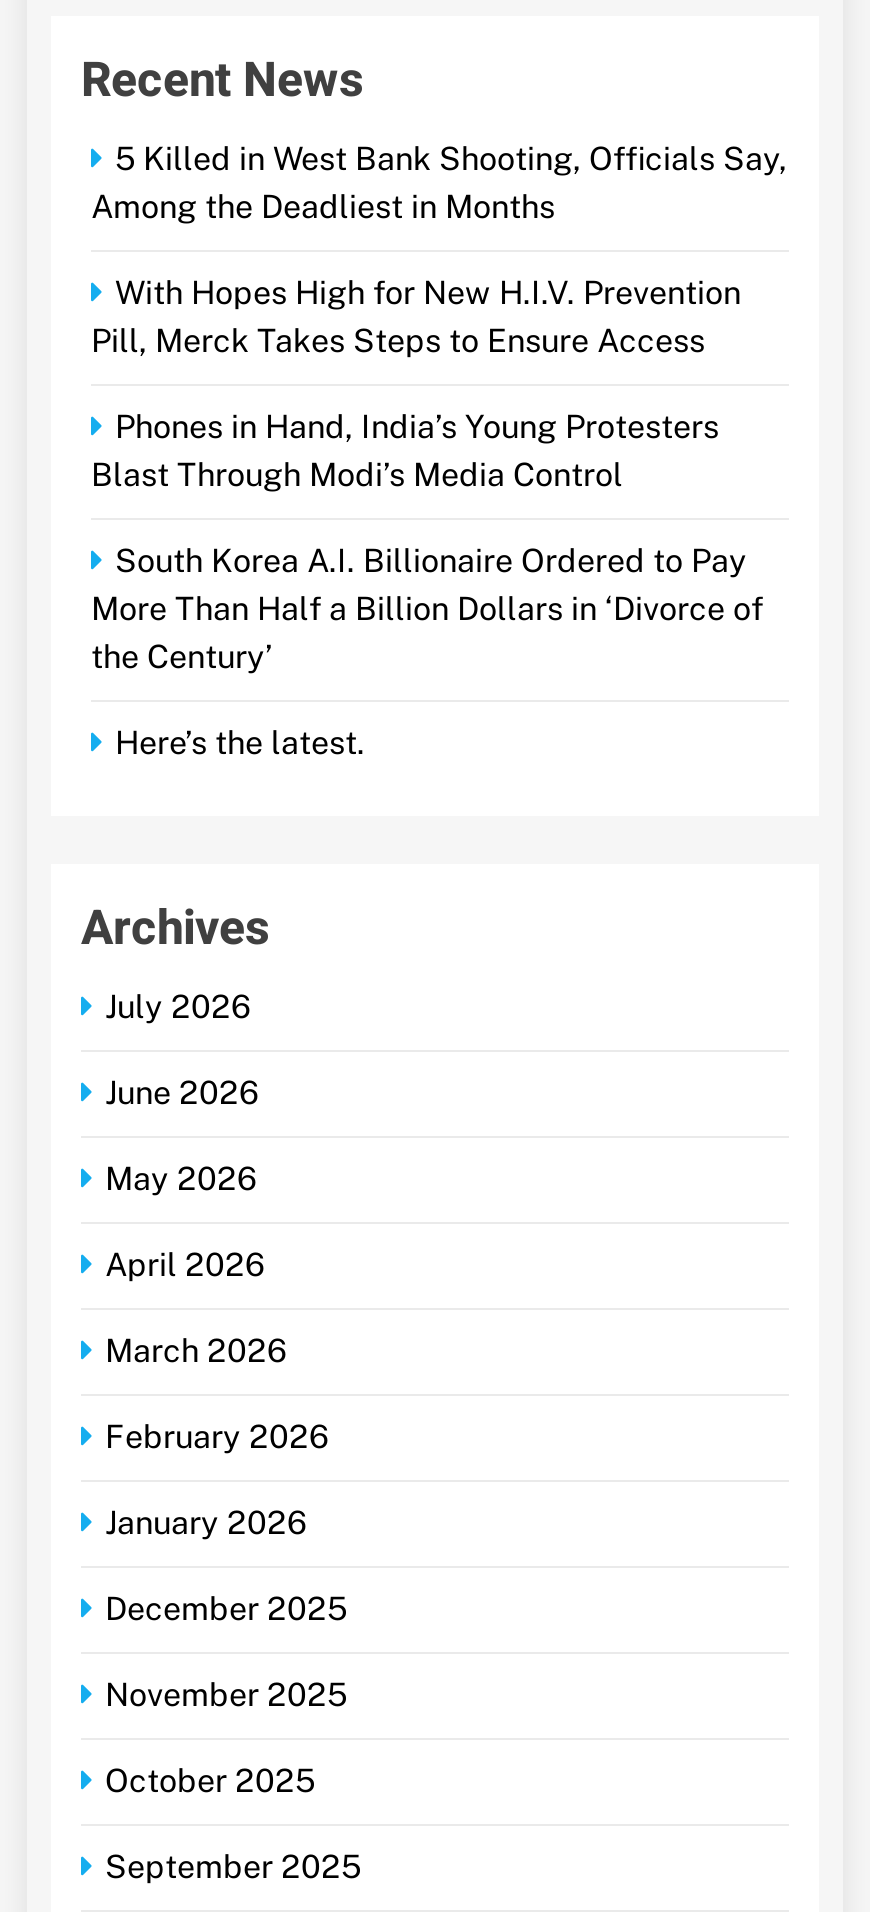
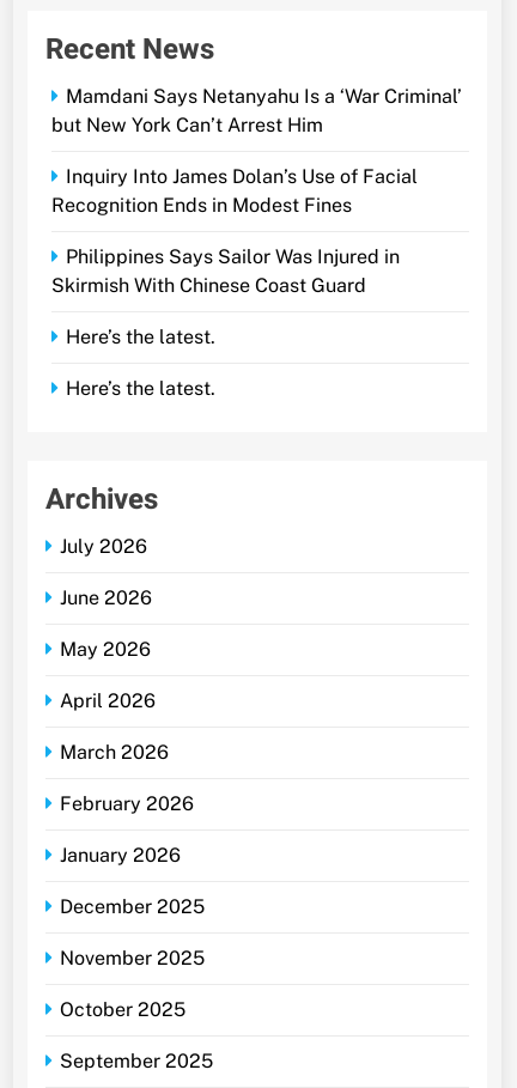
[91,141,787,227] 5 Killed in West Bank Shooting, Officials Say, | Among the Deadliest in Months -> [51,85,462,137] Mamdani Says Netanyahu Is a ‘War Criminal’ | but New York Can’t Arrest Him
[91,275,741,361] With Hopes High for New H.I.V. Prevention | Pill, Merck Takes Steps to Ensure Access -> [51,166,418,217] Inquiry Into James Dolan’s Use of Facial | Recognition Ends in Modest Fines
[91,409,719,495] Phones in Hand, India’s Young Protesters | Blast Through Modi’s Media Control -> [51,246,400,297] Philippines Says Sailor Was Injured in | Skirmish With Chinese Coast Guard
[91,543,763,677] South Korea A.I. Billionaire Ordered to Pay | More Than Half a Billion Dollars in ‘Divorce of | the Century’ -> [66,326,215,349] Here’s the latest.

